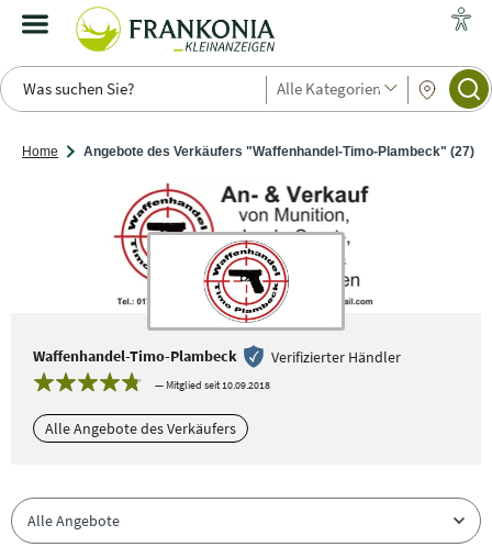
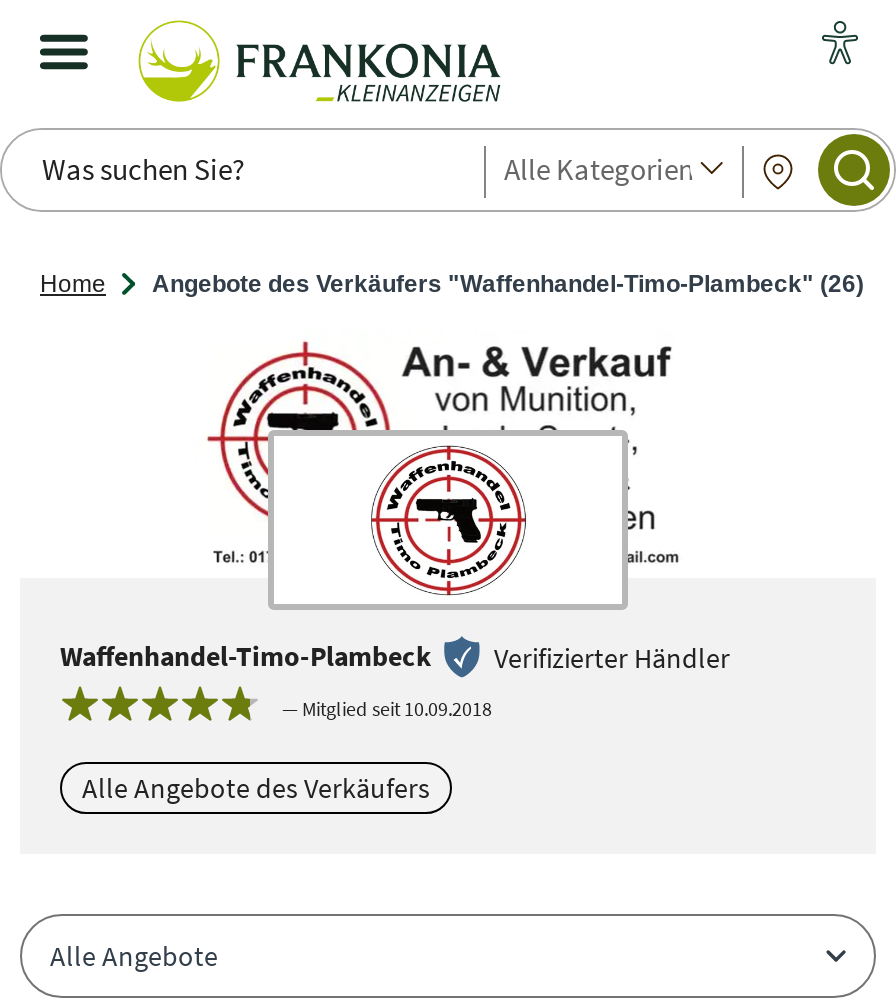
[83,144,474,159] Angebote des Verkäufers "Waffenhandel-Timo-Plambeck" (27) -> [152,270,864,298] Angebote des Verkäufers "Waffenhandel-Timo-Plambeck" (26)

